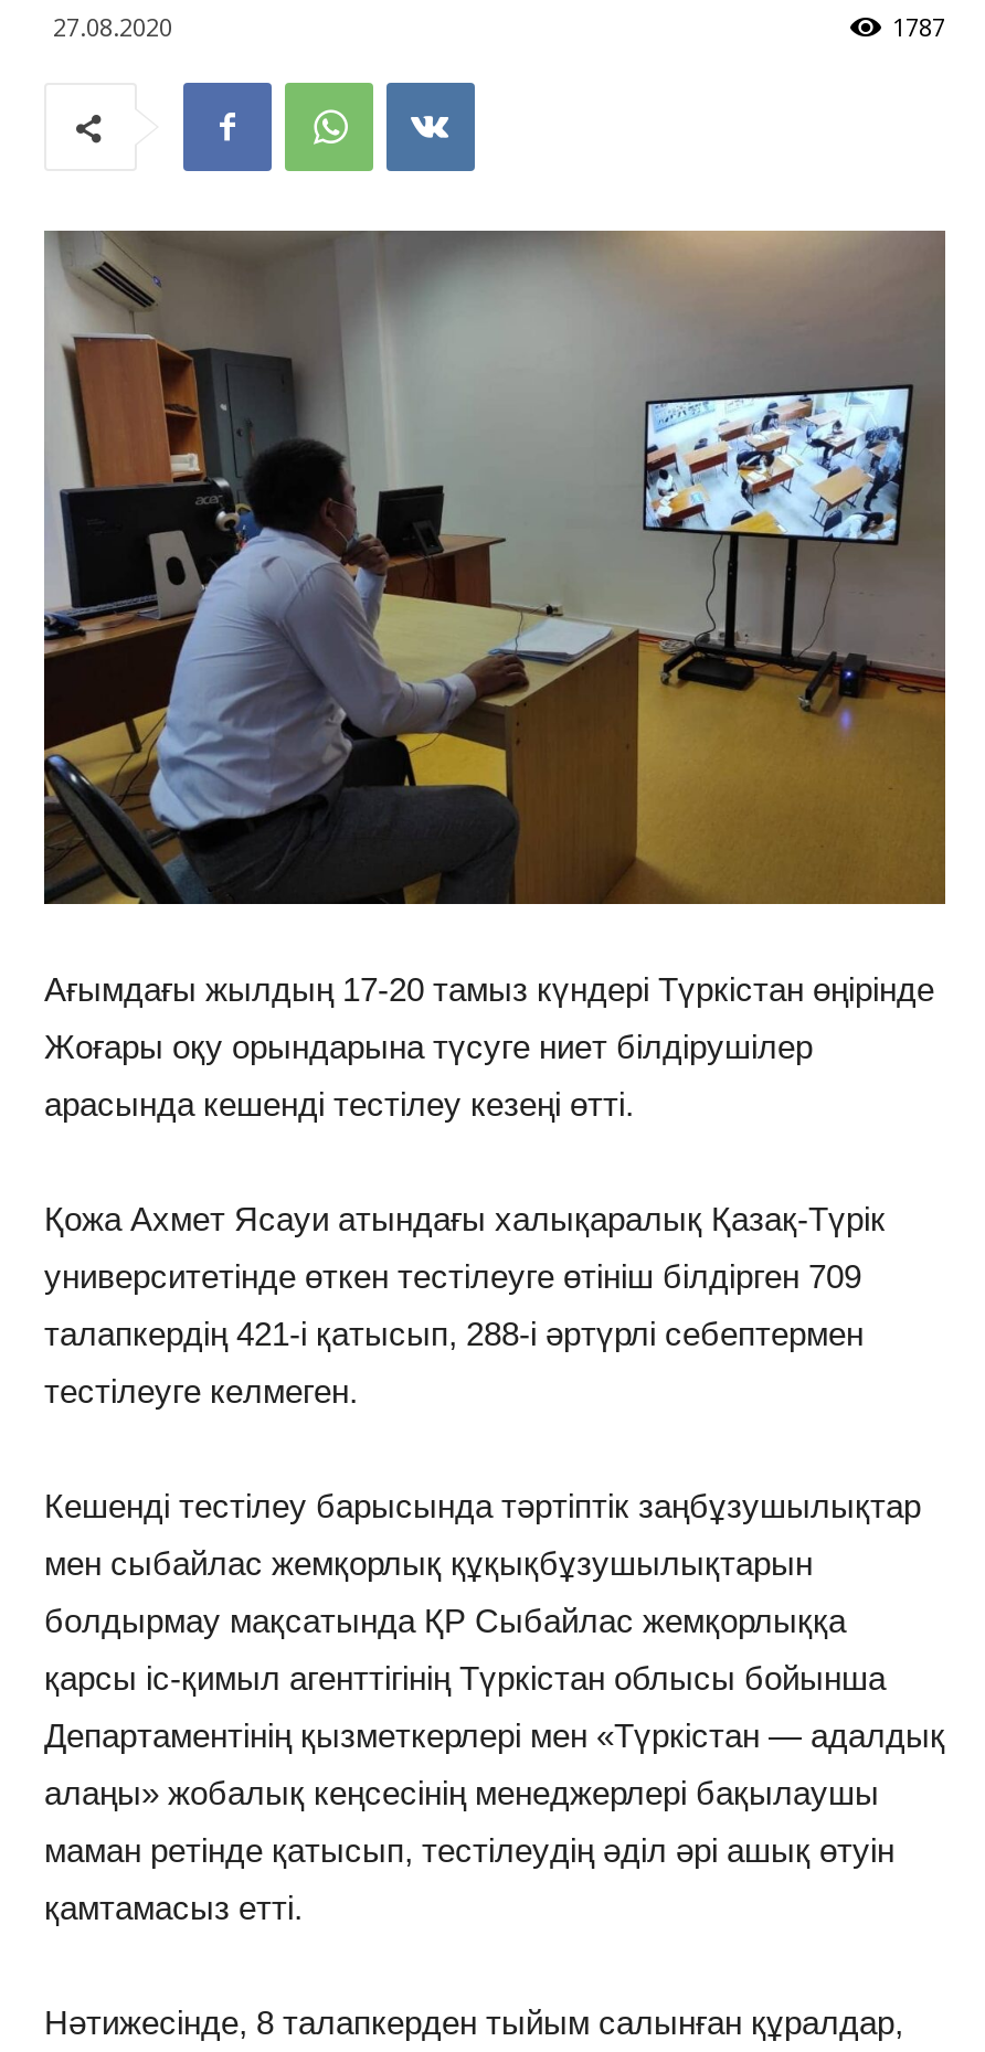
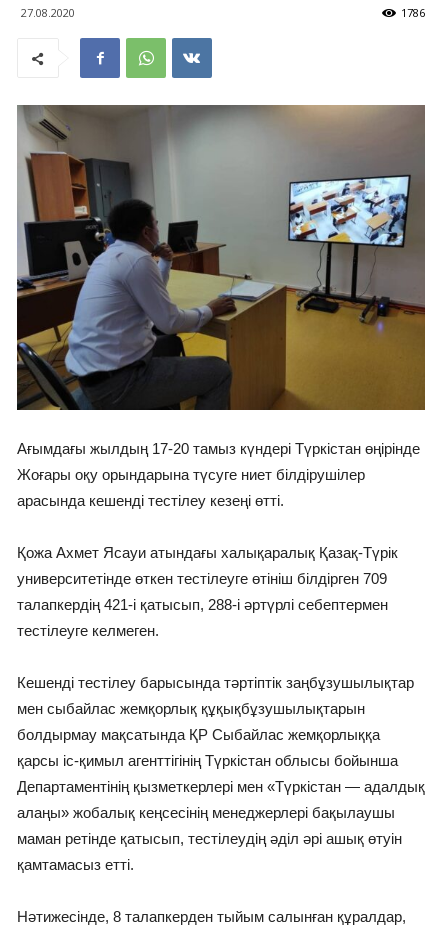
[892,10,945,43] 1787 -> [401,5,425,20] 1786

